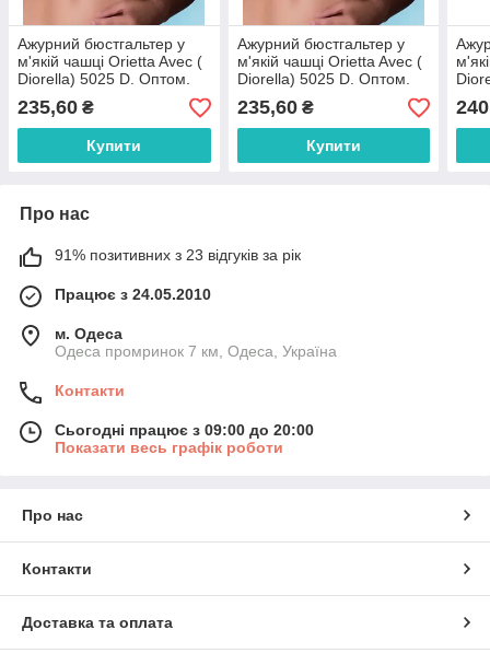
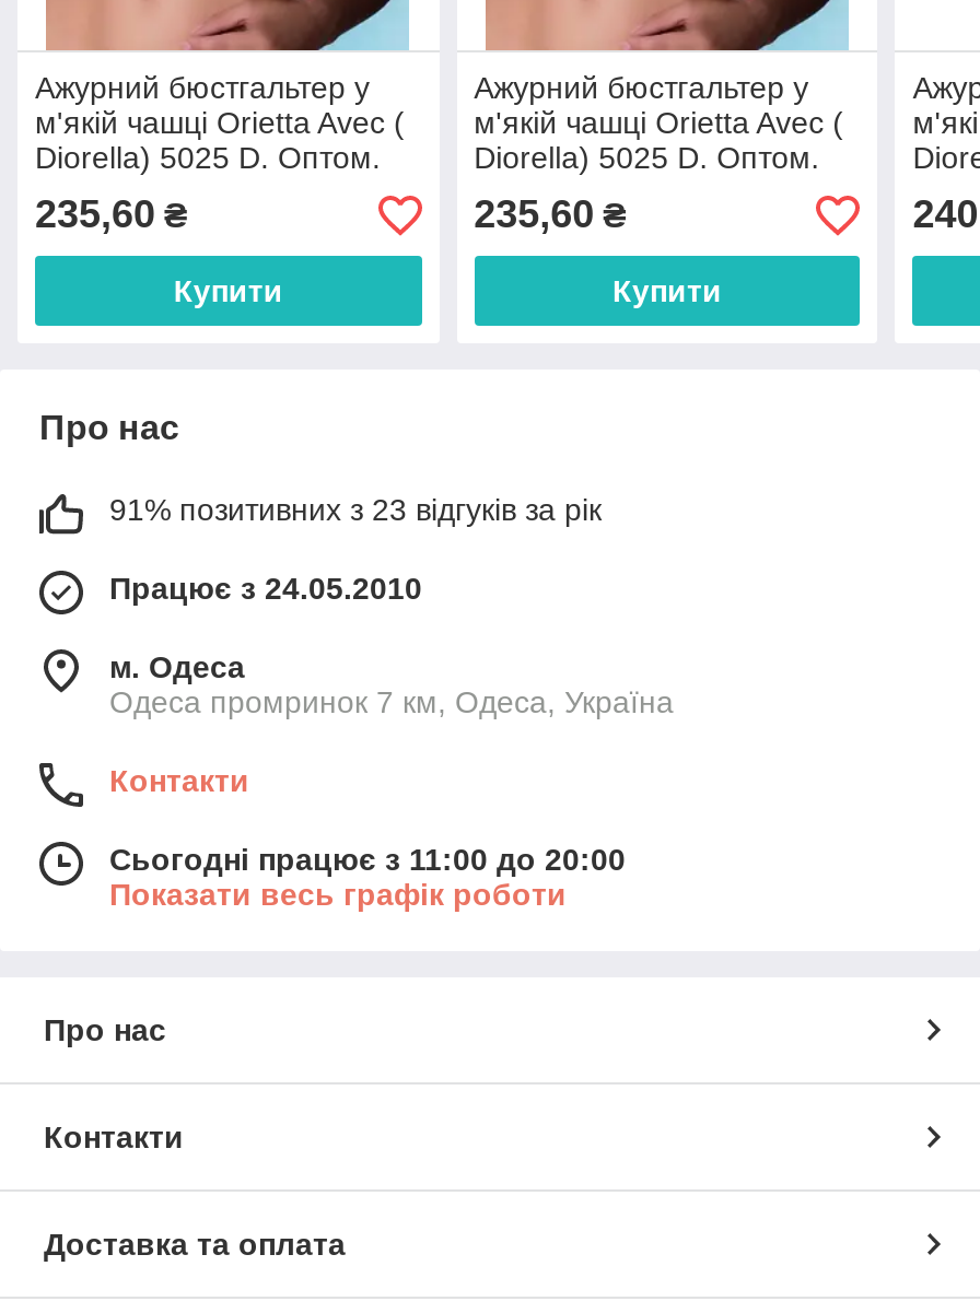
[55,422,314,439] Сьогодні працює з 09:00 до 20:00 -> [109,843,626,878] Сьогодні працює з 11:00 до 20:00

